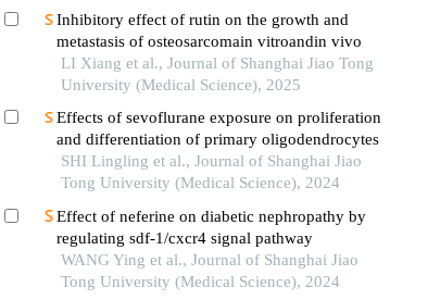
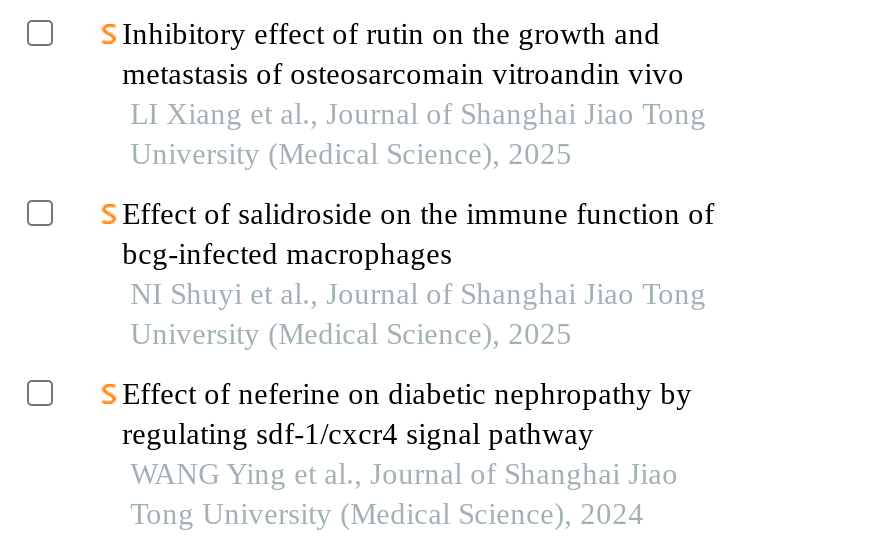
[56,109,381,192] Effects of sevoflurane exposure on proliferation | and differentiation of primary oligodendrocytes | SHI Lingling et al., Journal of Shanghai Jiao | Tong University (Medical Science), 2024 -> [122,199,714,351] Effect of salidroside on the immune function of | bcg-infected macrophages | NI Shuyi et al., Journal of Shanghai Jiao Tong | University (Medical Science), 2025

